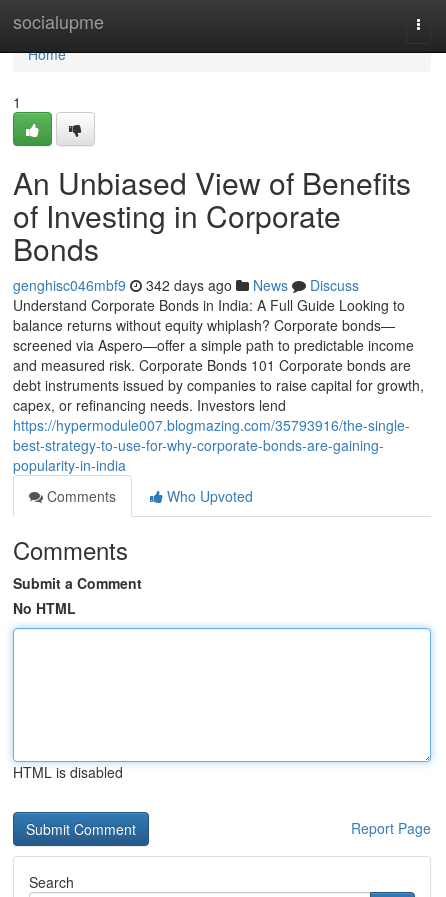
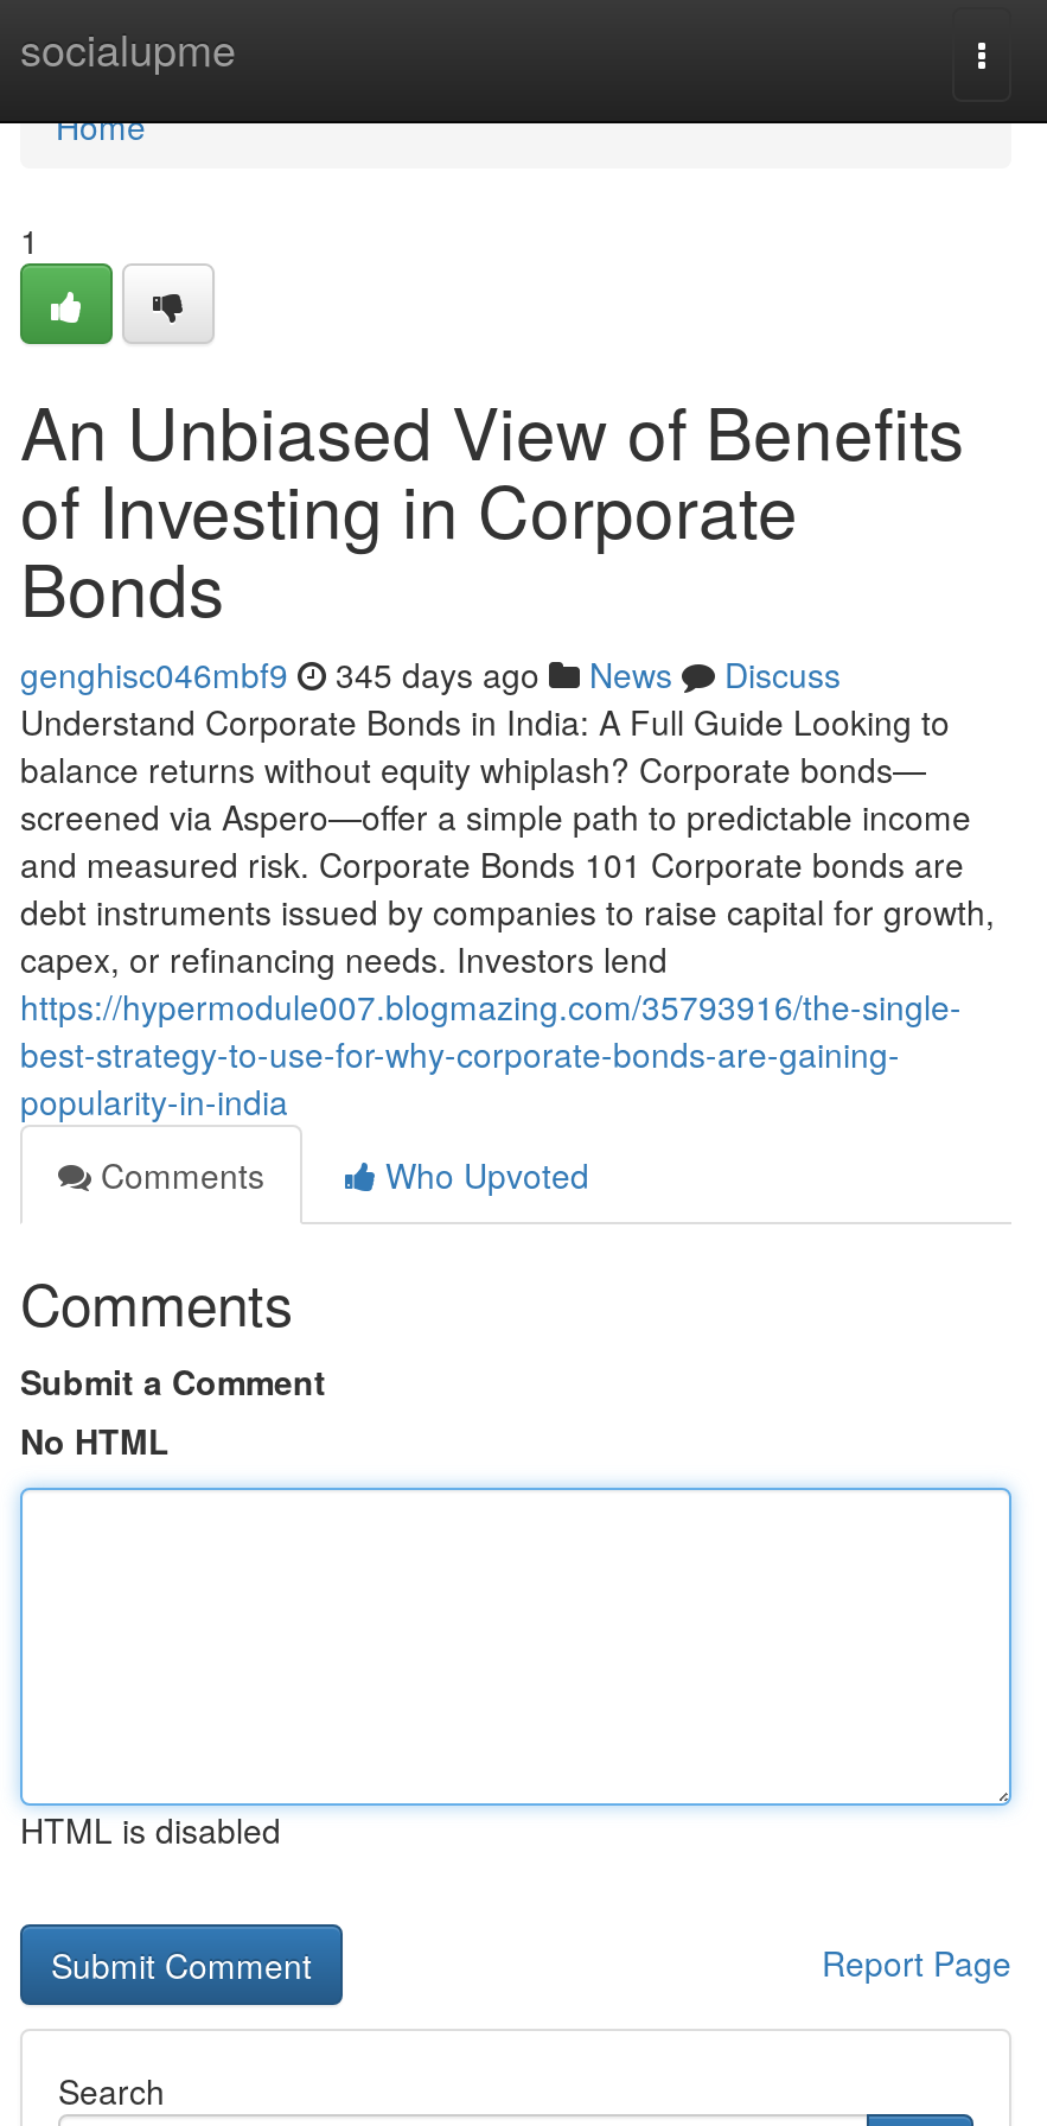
[13,275,359,295] genghisc046mbf9 342 days ago News Discuss -> [20,650,841,698] genghisc046mbf9 345 days ago News Discuss

